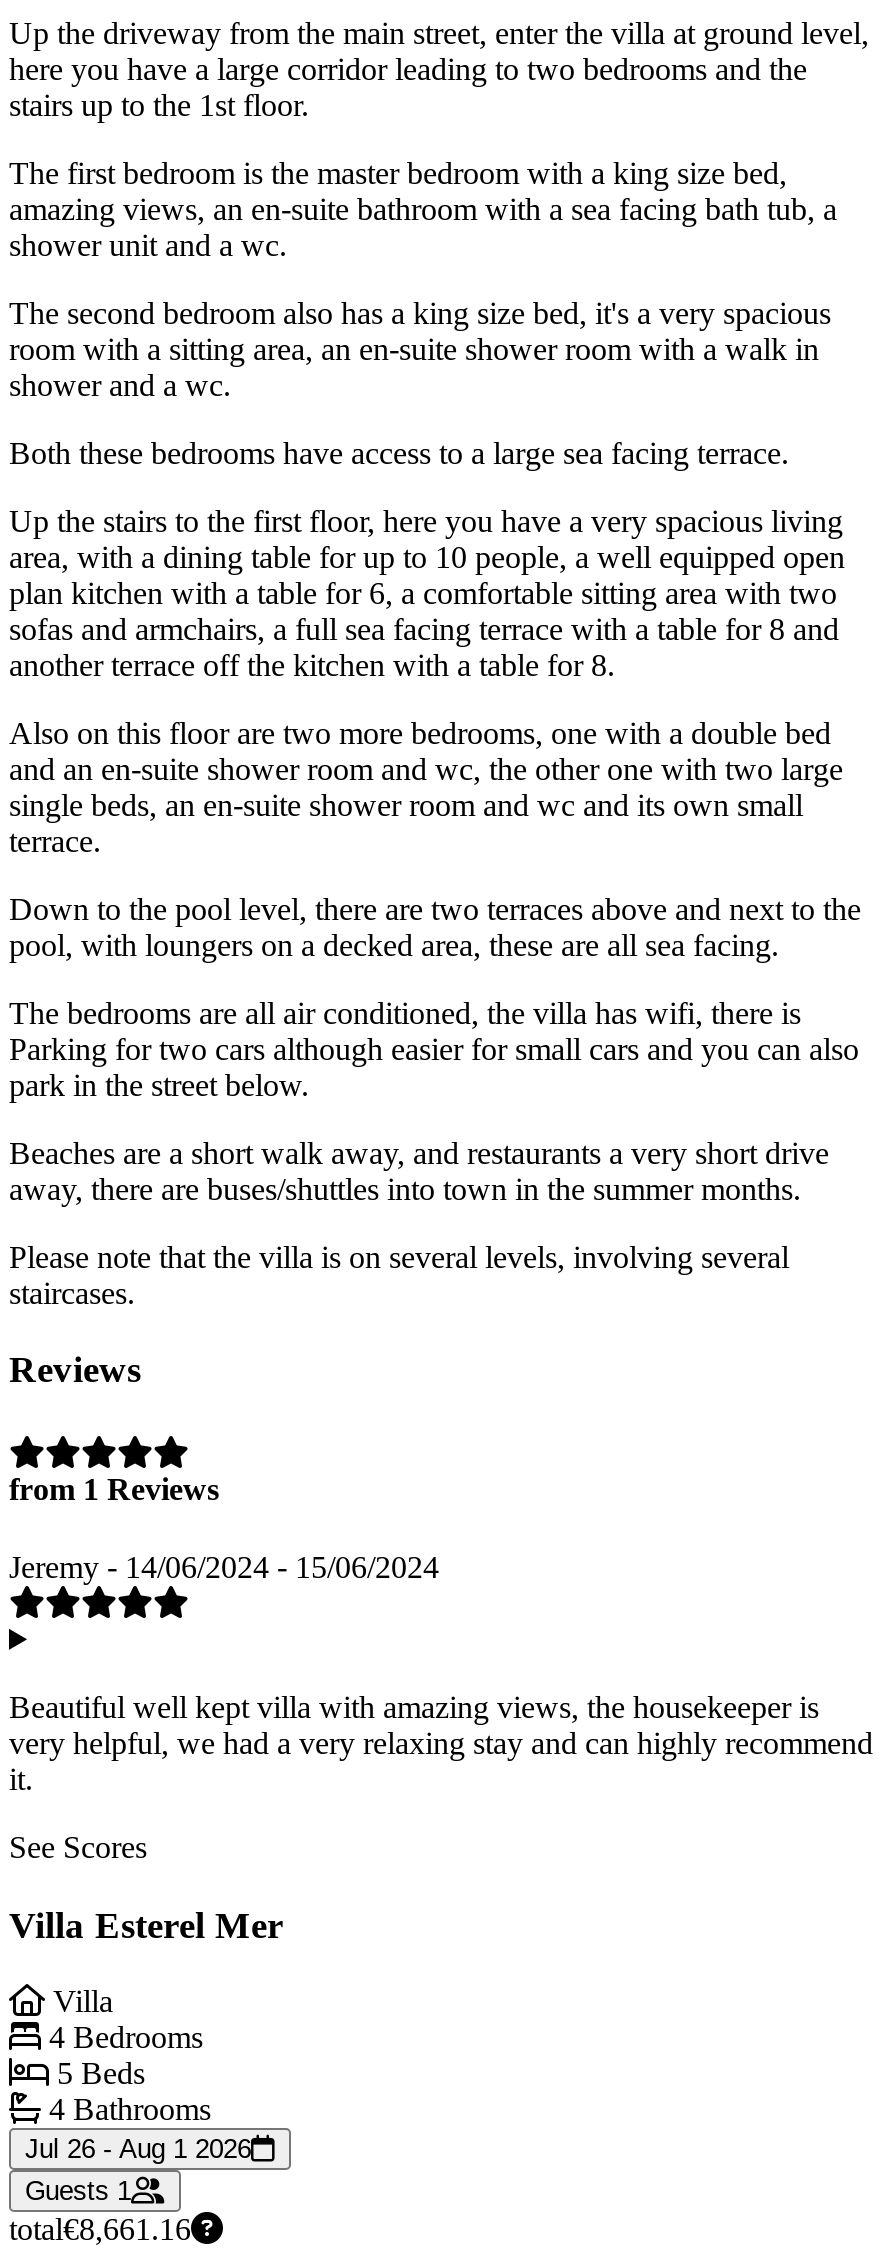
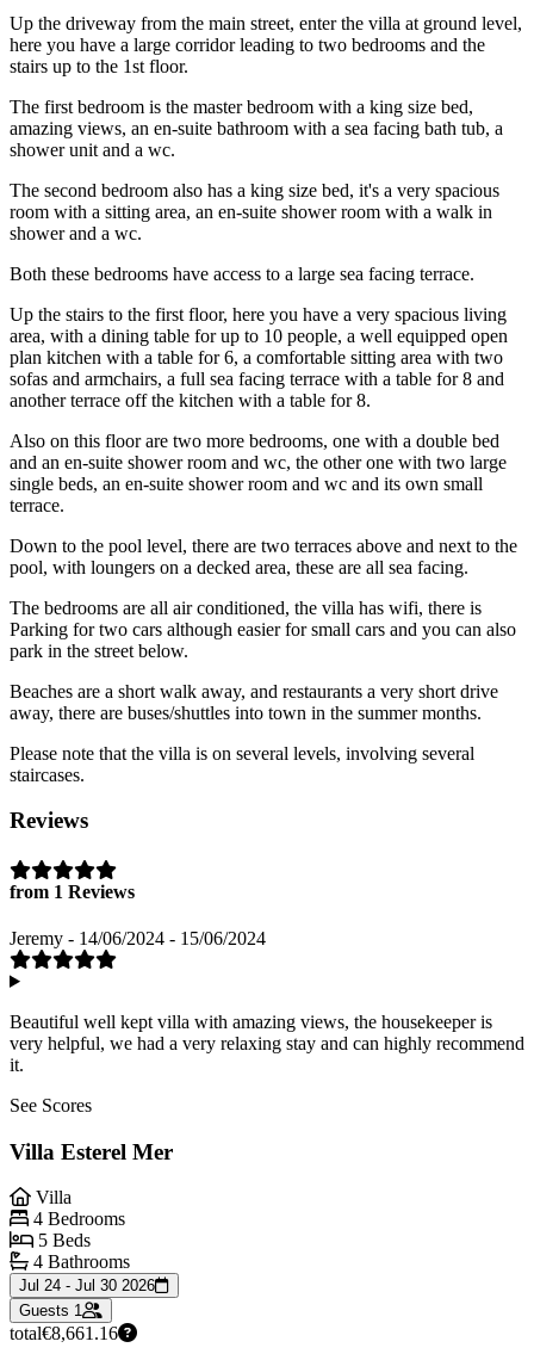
[25,2135,251,2165] Jul 26 - Aug 1 2026 -> [19,1277,155,1295] Jul 24 - Jul 30 2026

